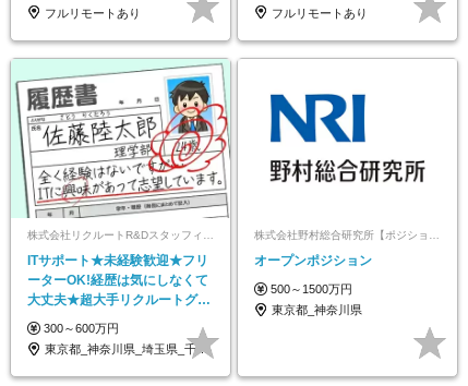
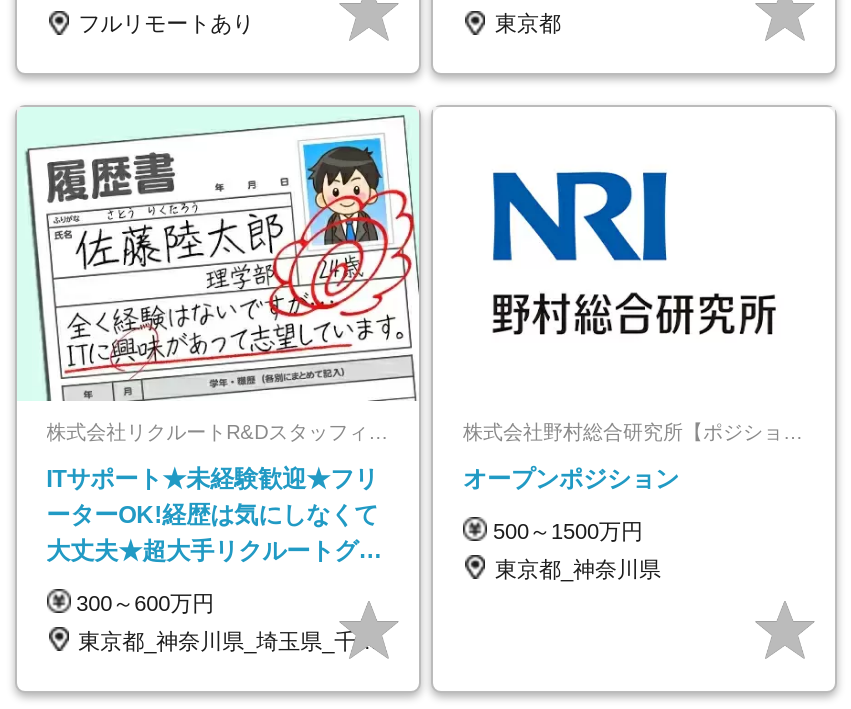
[272,6,368,19] フルリモートあり -> [495,12,561,36] 東京都

